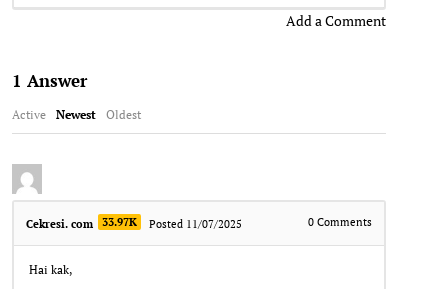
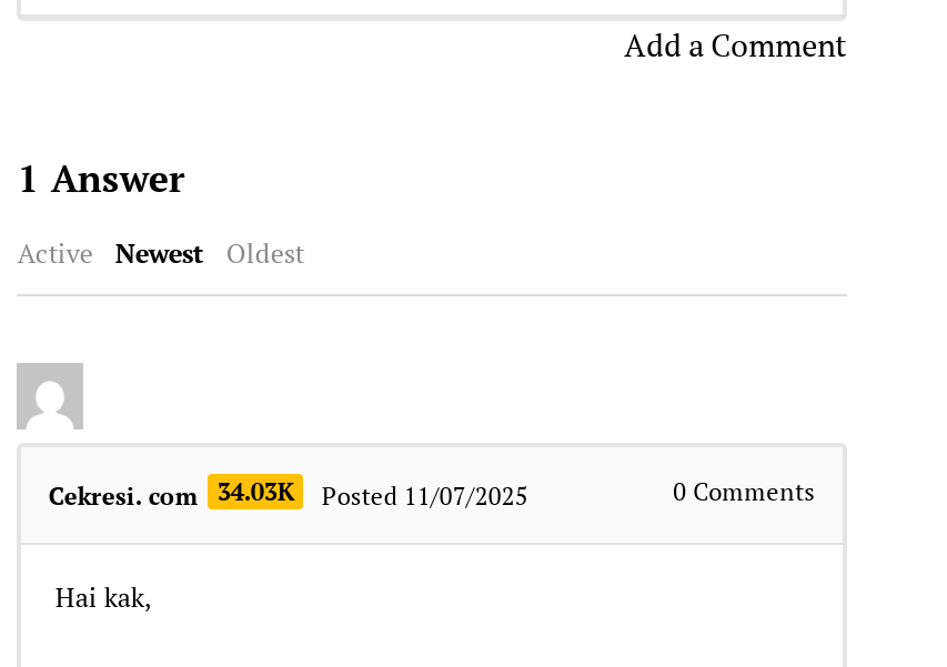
[26,214,242,230] Cekresi. com 33.97K Posted 11/07/2025 -> [49,475,528,511] Cekresi. com 34.03K Posted 11/07/2025

